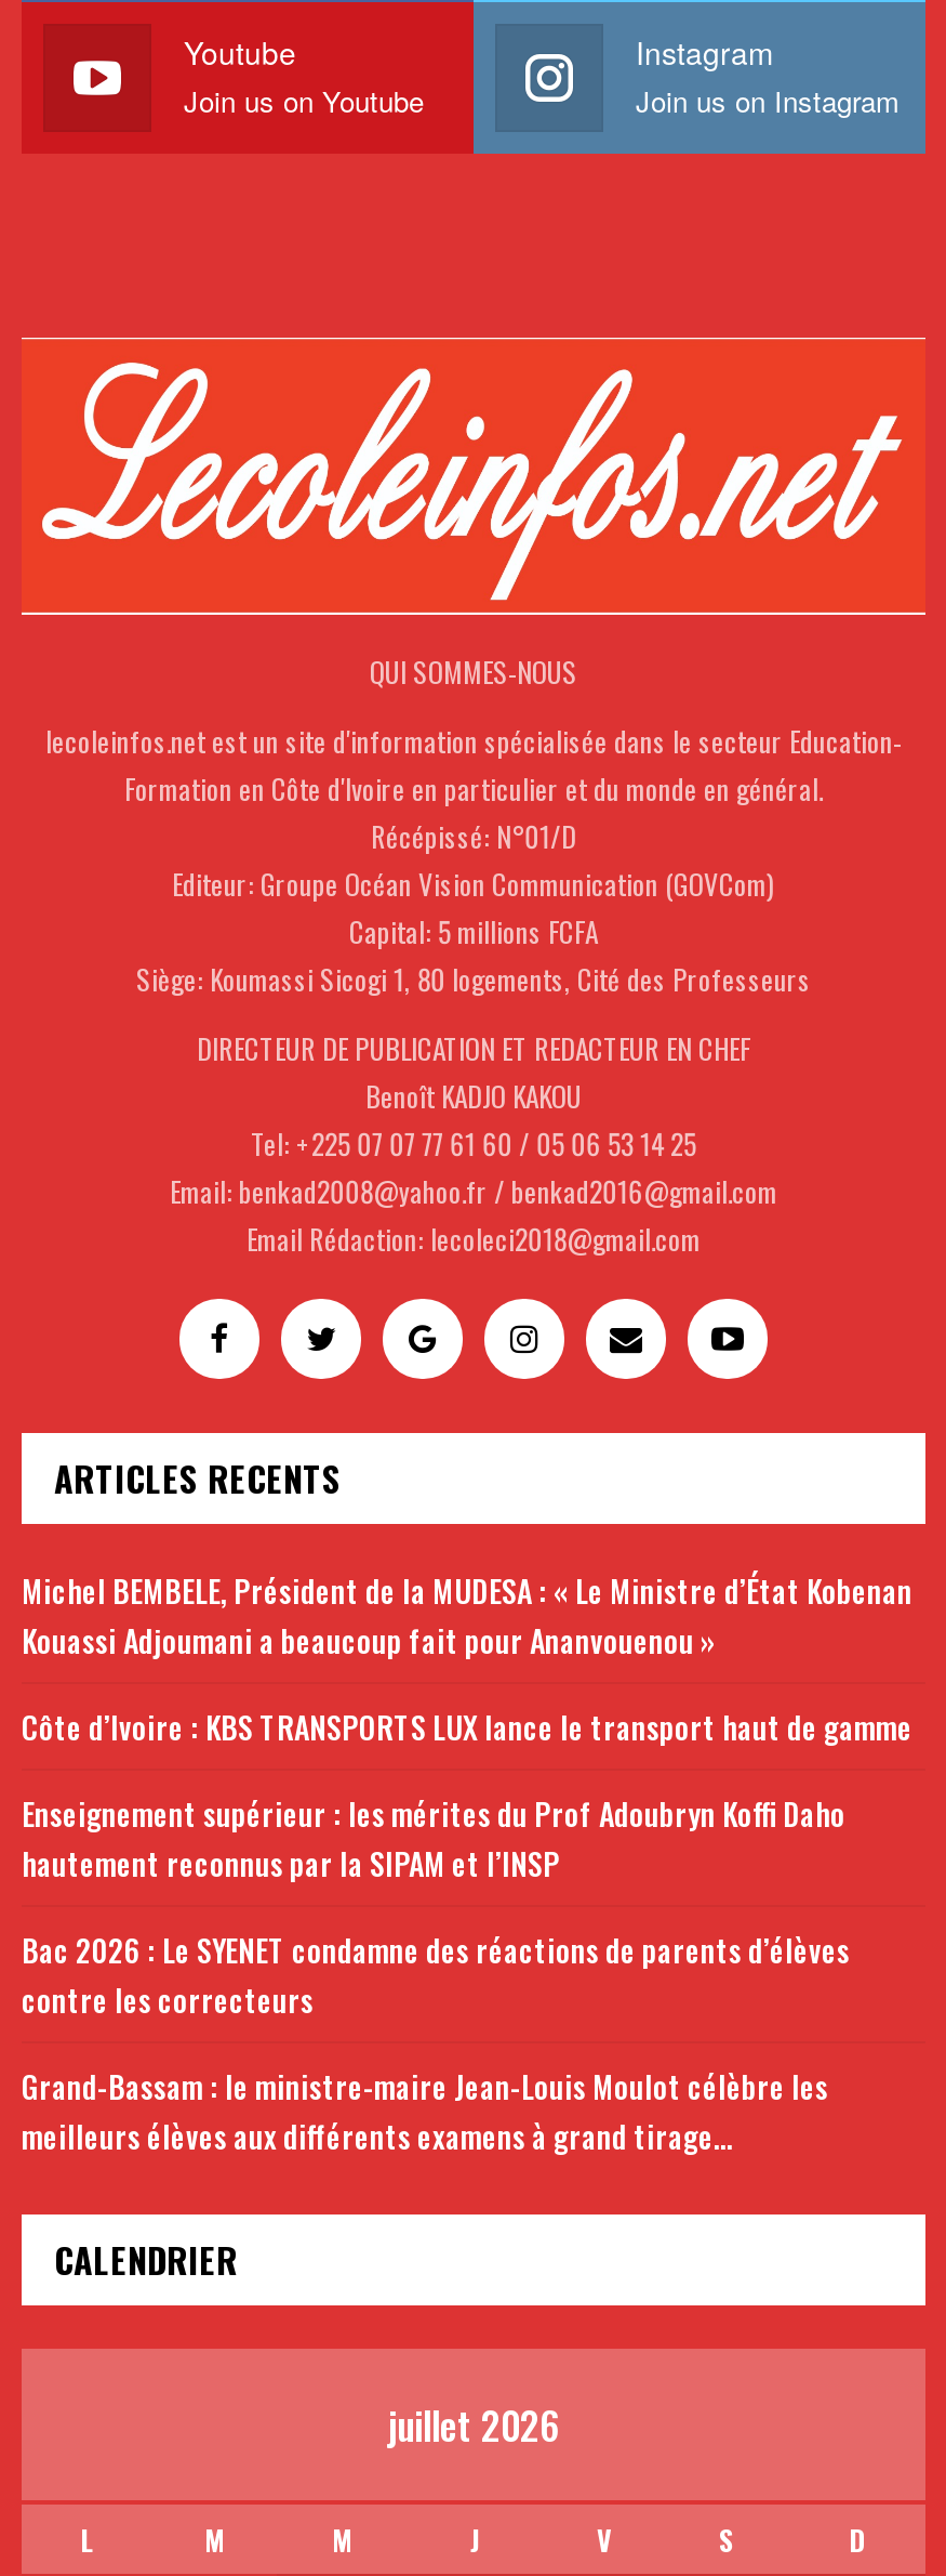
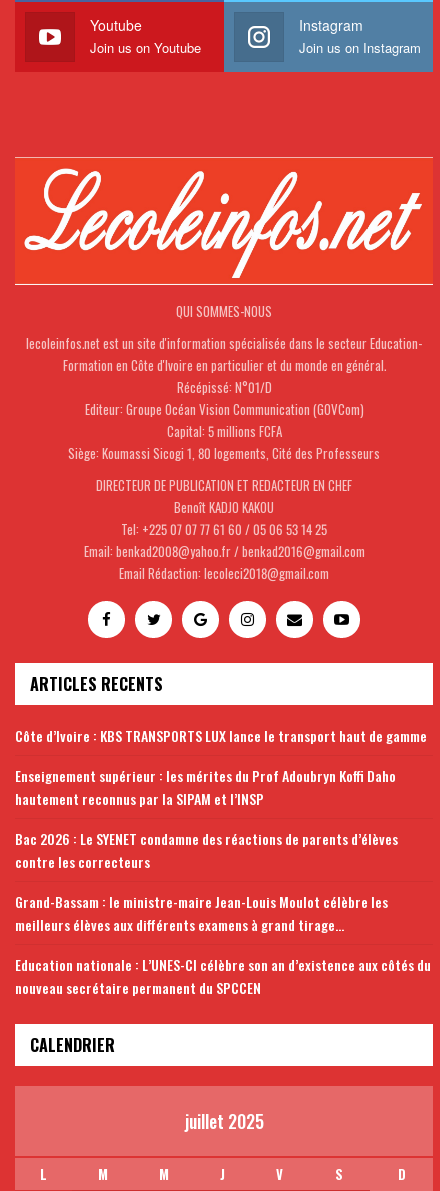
[22,1568,912,1663] Michel BEMBELE, Président de la MUDESA : « Le Ministre d’État Kobenan | Kouassi Adjoumani a beaucoup fait pour Ananvouenou » -> none
moved [22,1704,912,2159] -> [15,725,427,935]: Côte d’Ivoire : KBS TRANSPORTS LUX lance le transport haut de gamme | Enseignement supérieur : les mérites du Prof Adoubryn Koffi Daho | hautement reconnus par la SIPAM et l’INSP | Bac 2026 : Le SYENET condamne des réactions de parents d’élèves | contre les correcteurs | Grand-Bassam : le ministre-maire Jean-Louis Moulot célèbre les | meilleurs élèves aux différents examens à grand tirage…
none -> [15,954,431,998] Education nationale : L’UNES-CI célèbre son an d’existence aux côtés du | nouveau secrétaire permanent du SPCCEN
[388,2396,559,2453] juillet 2026 -> [184,1108,263,1134] juillet 2025

